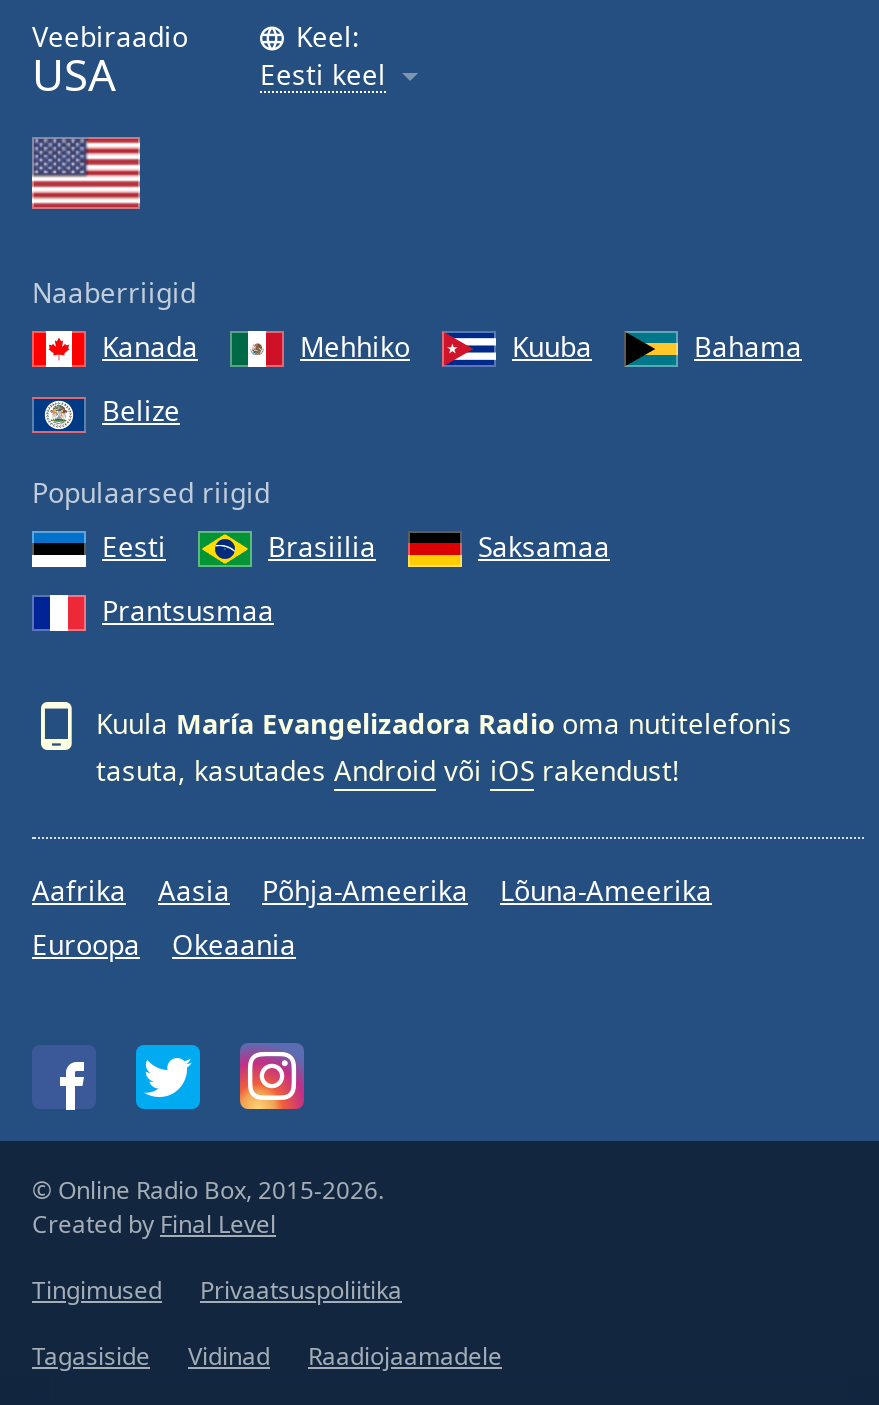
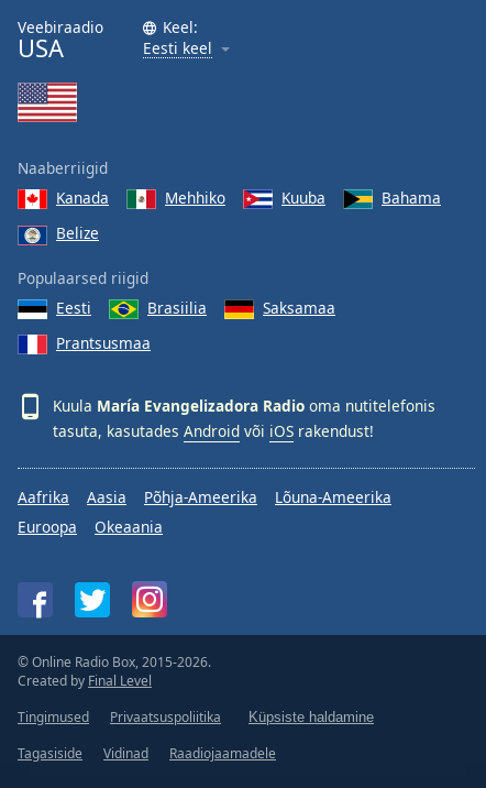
none -> [248,709,374,726] Küpsiste haldamine

